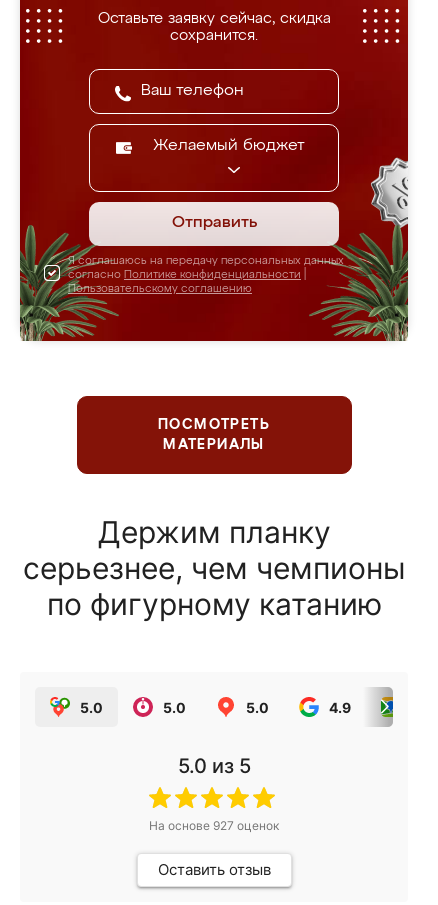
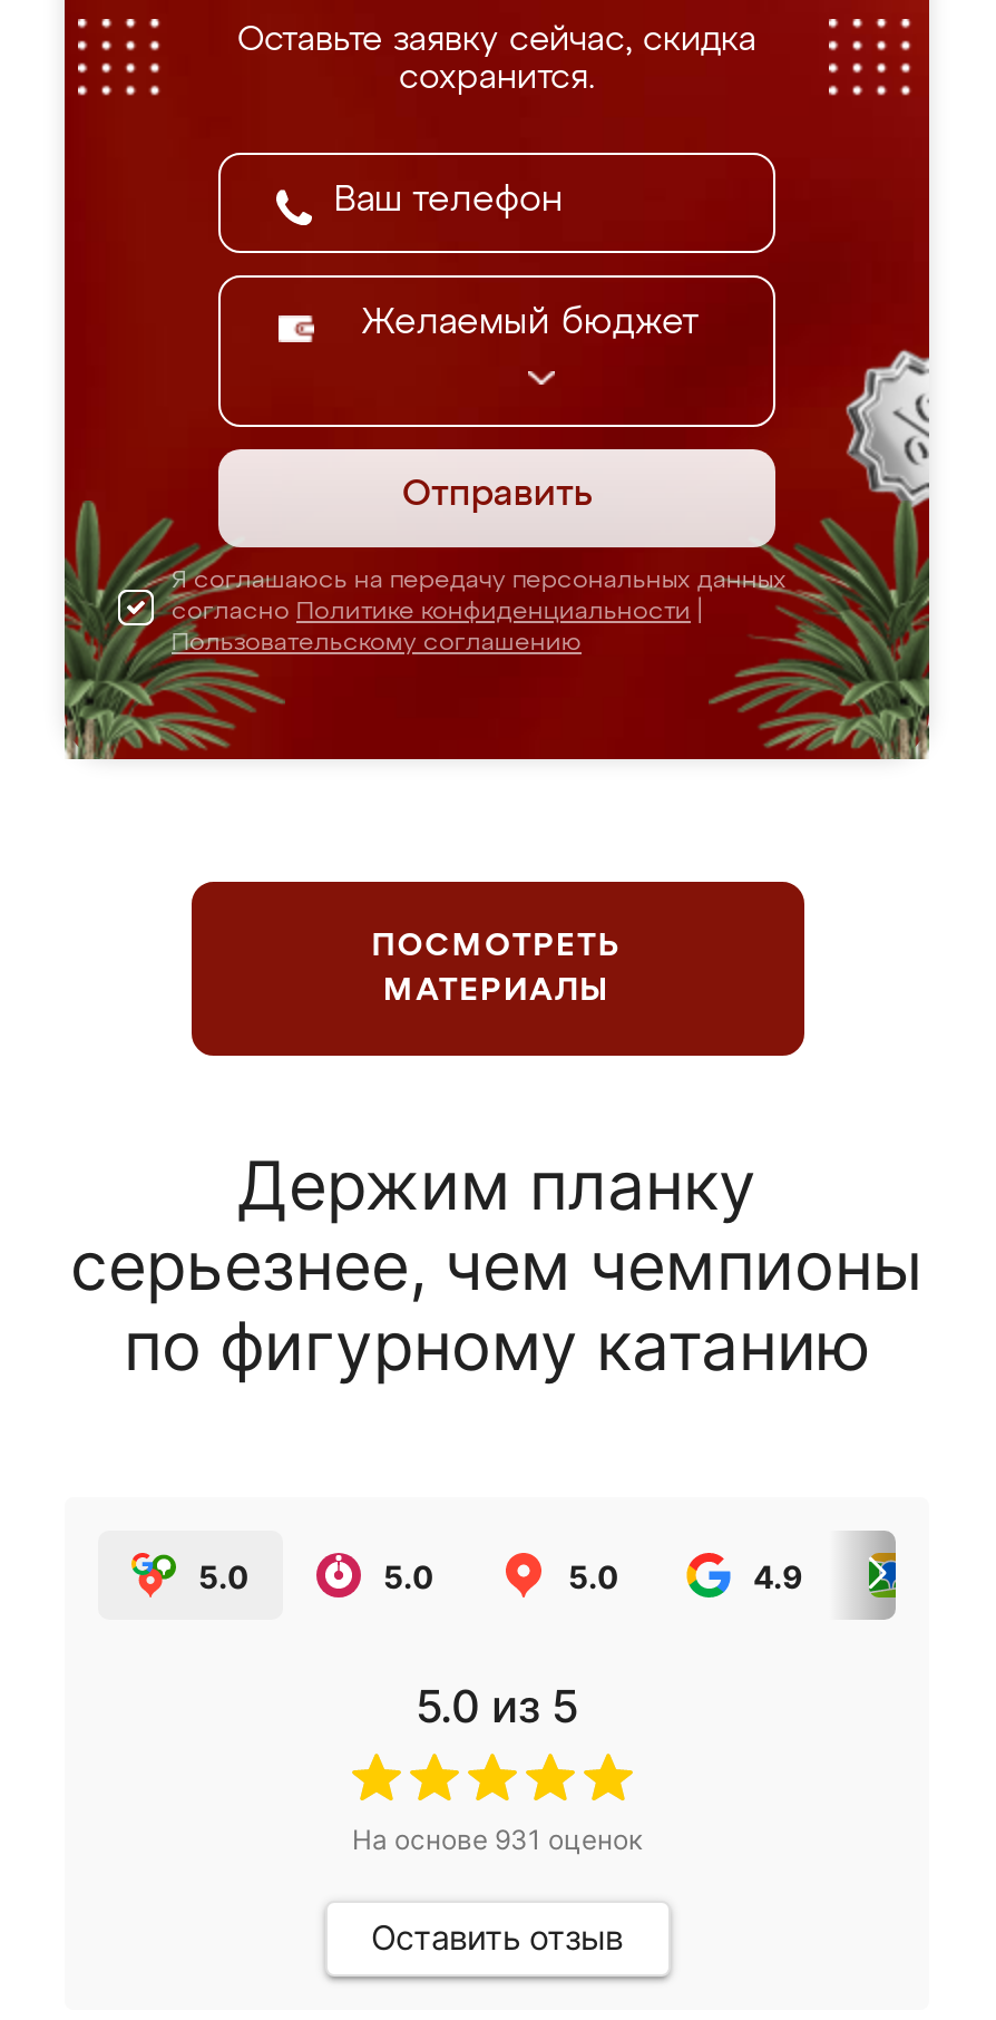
[149,818,279,833] На основе 927 оценок -> [352,1823,642,1856] На основе 931 оценок

